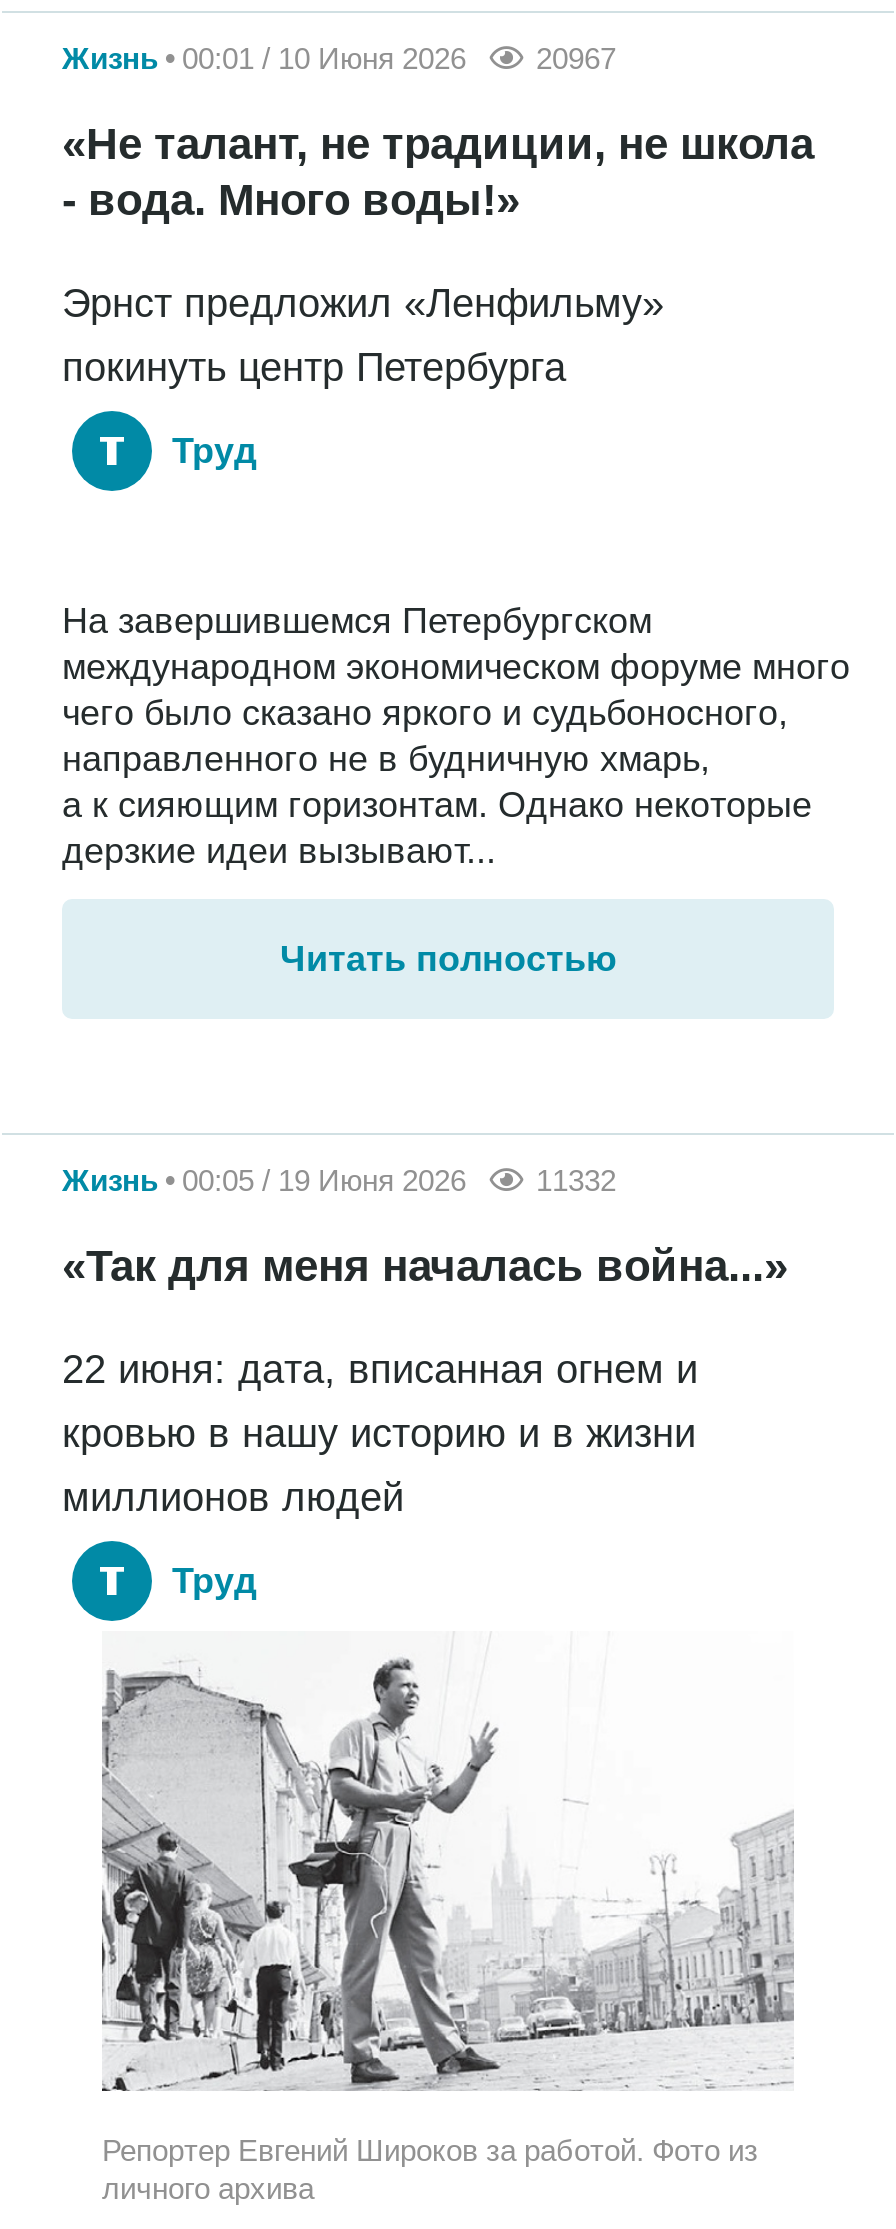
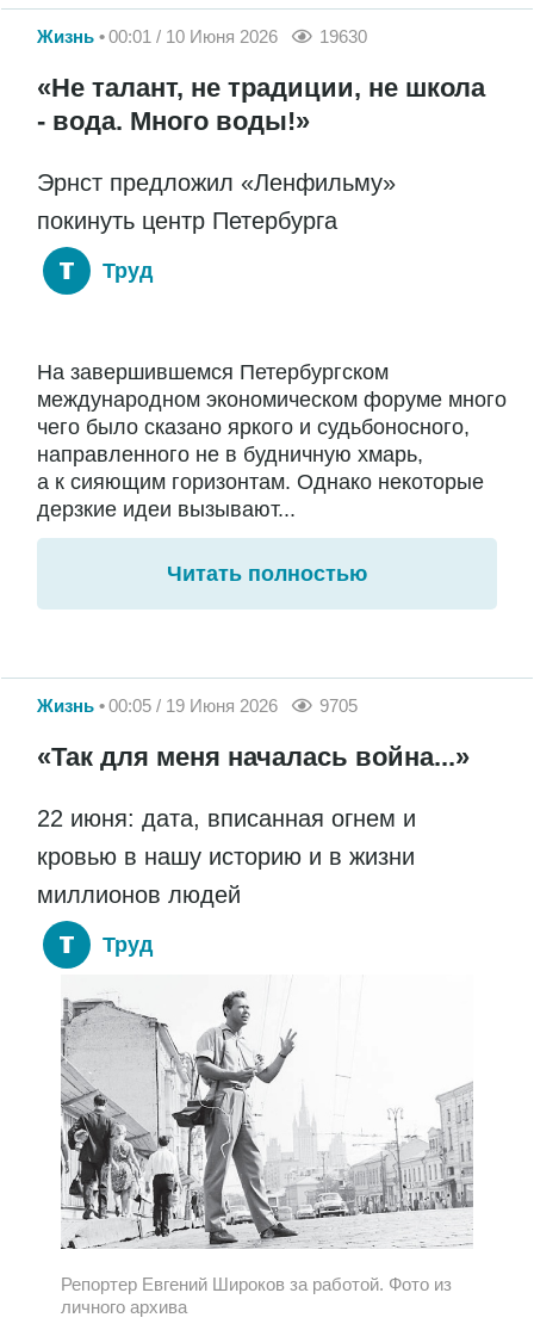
[536,41,616,75] 20967 -> [319,26,367,47] 19630
[536,1164,616,1198] 11332 -> [319,696,358,716] 9705

